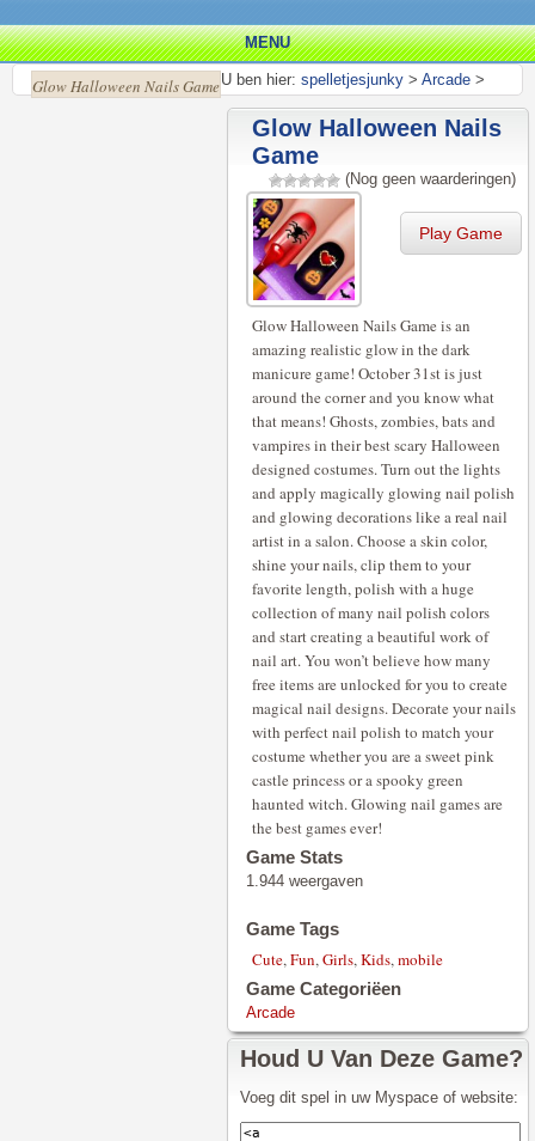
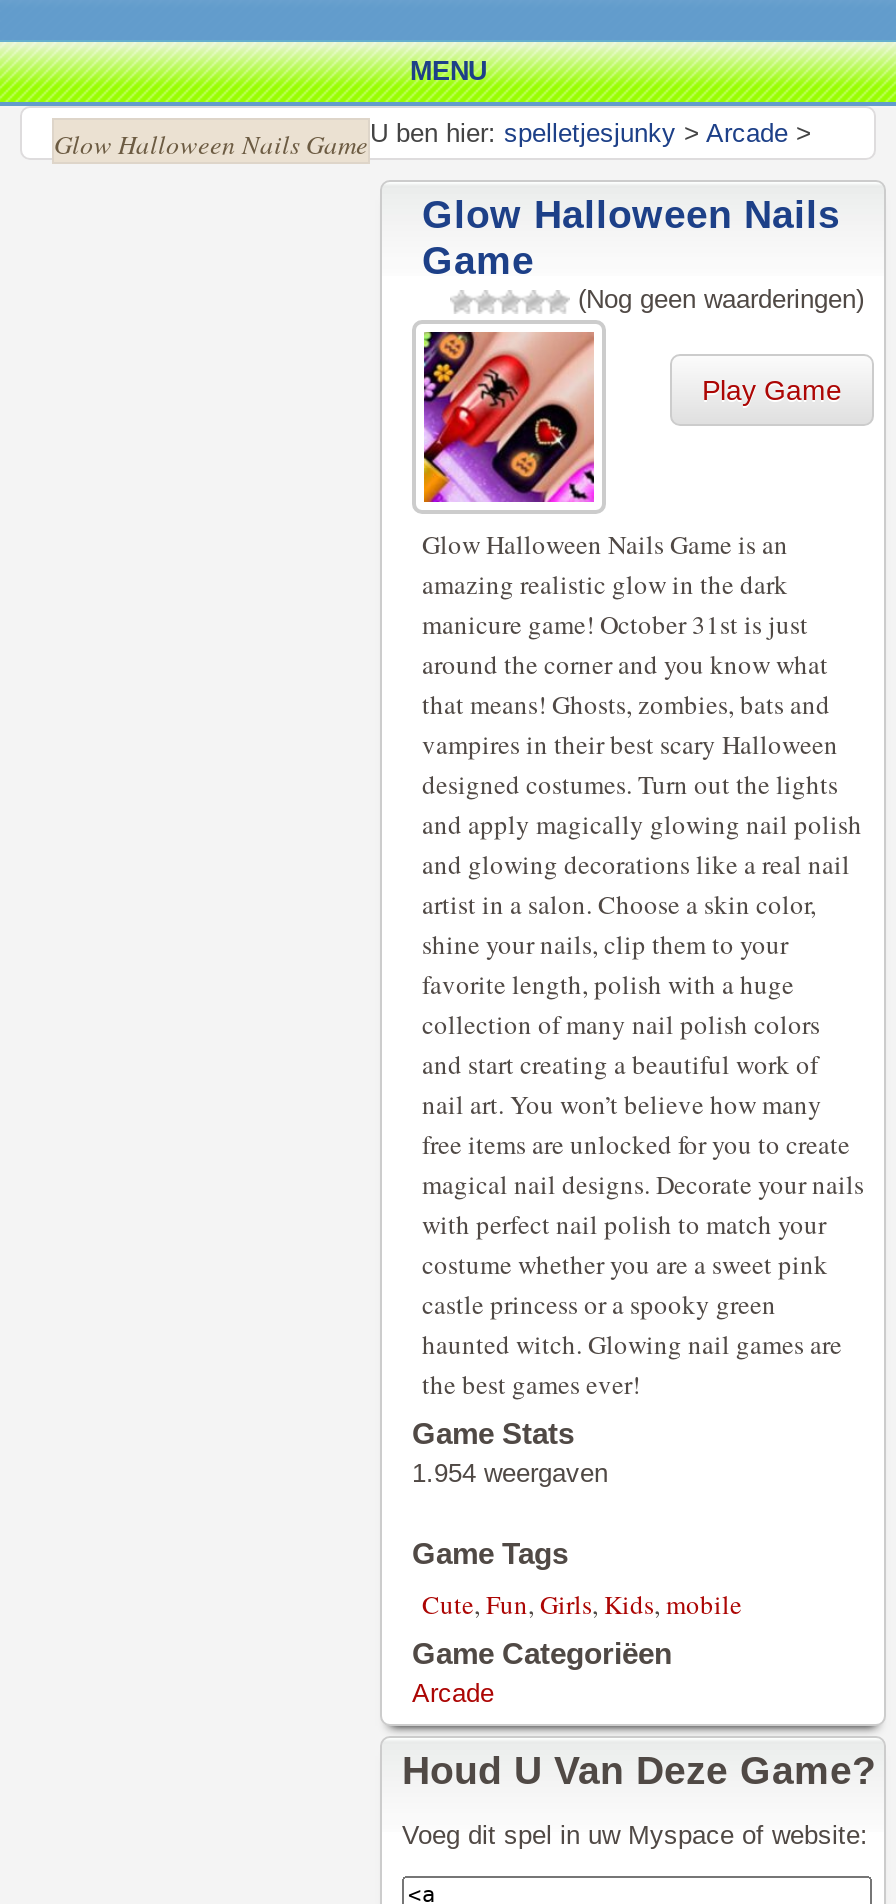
[246,872,363,890] 1.944 weergaven -> [412,1458,608,1488] 1.954 weergaven

